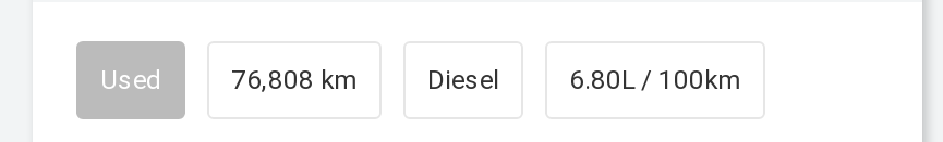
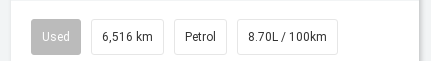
[231,65,741,95] 76,808 km | Diesel | 6.80L / 100km -> [102,30,327,44] 6,516 km | Petrol | 8.70L / 100km

